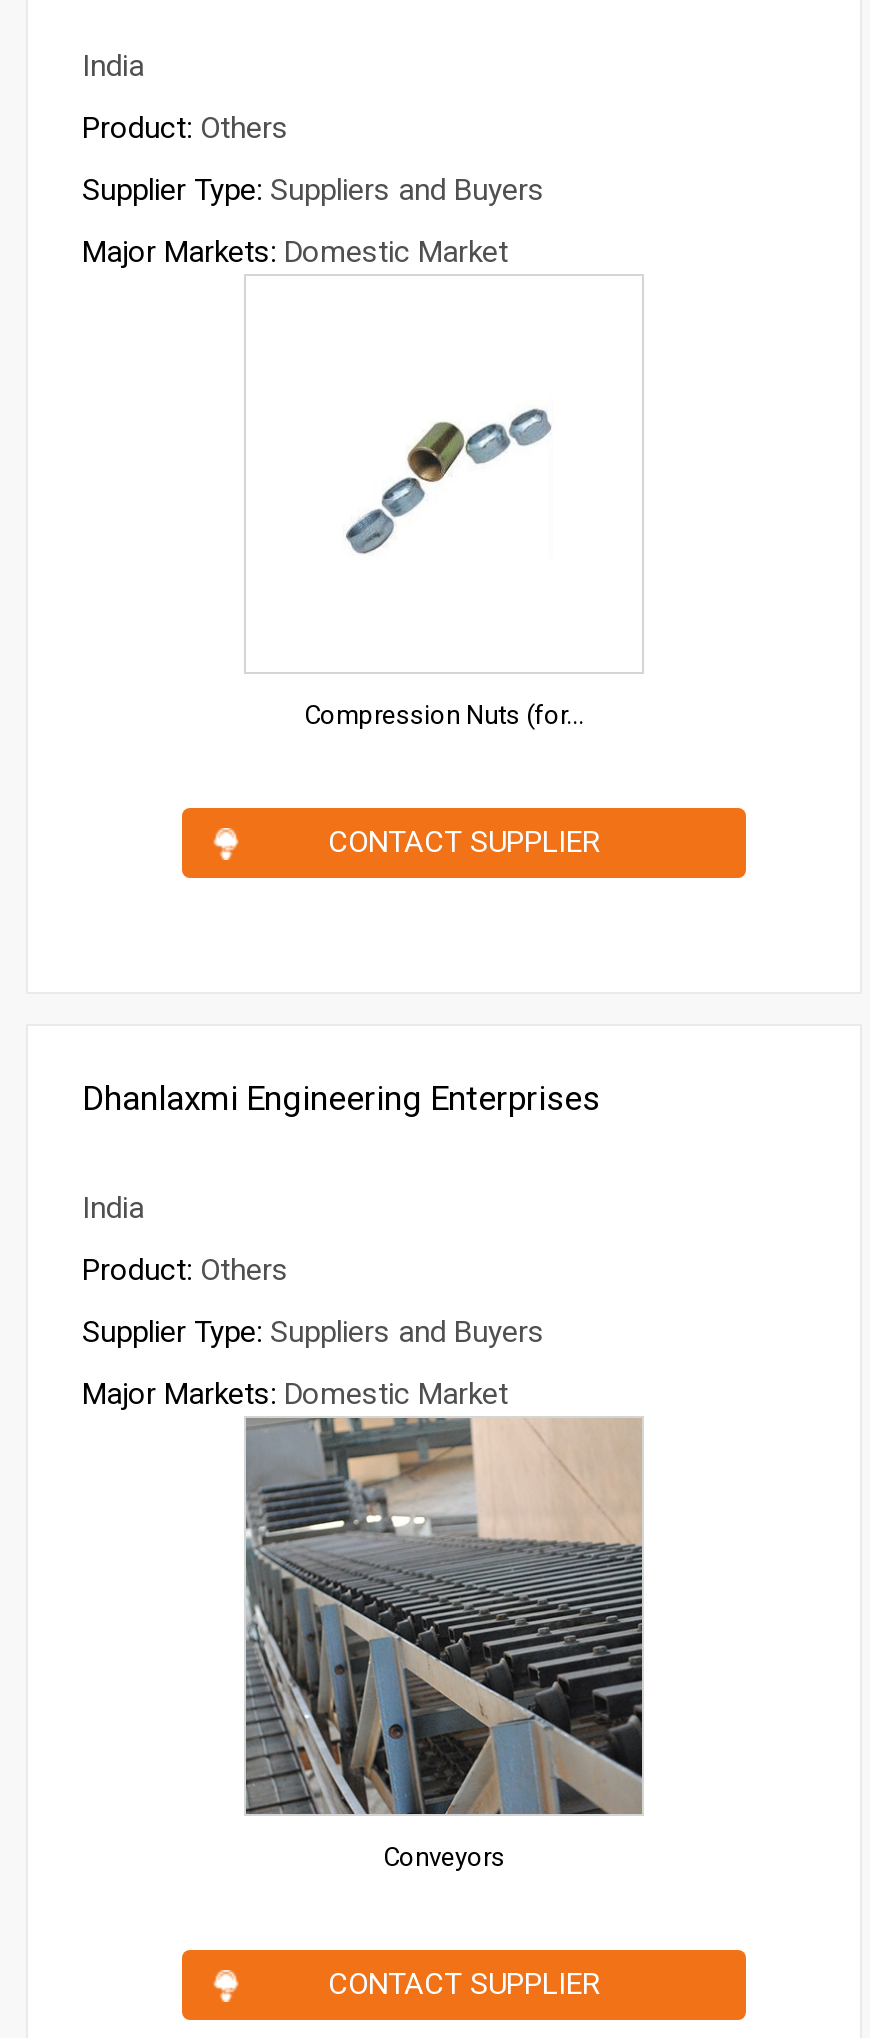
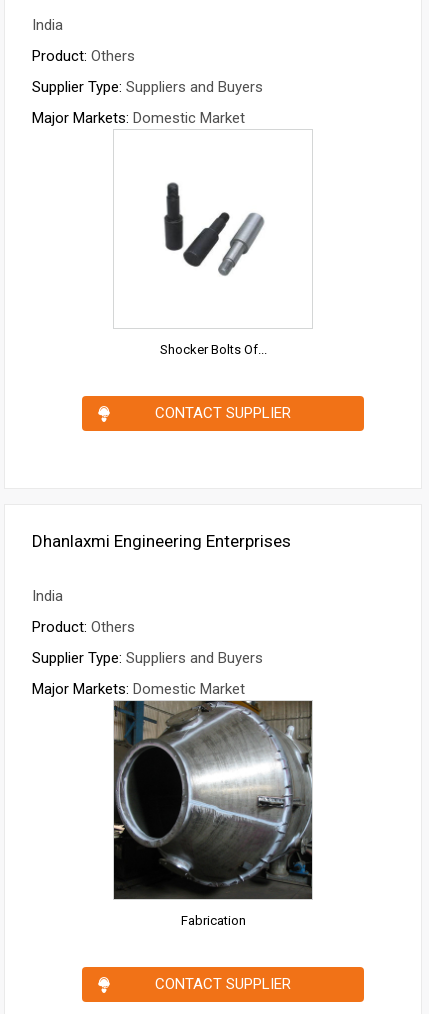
[344,382,552,566] [image] -> [163,182,266,276] [image]
[304,700,584,730] Compression Nuts (for... -> [159,342,266,357] Shocker Bolts Of...
[244,1416,644,1872] [image] | Conveyors -> [113,700,312,928] [image] | Fabrication

